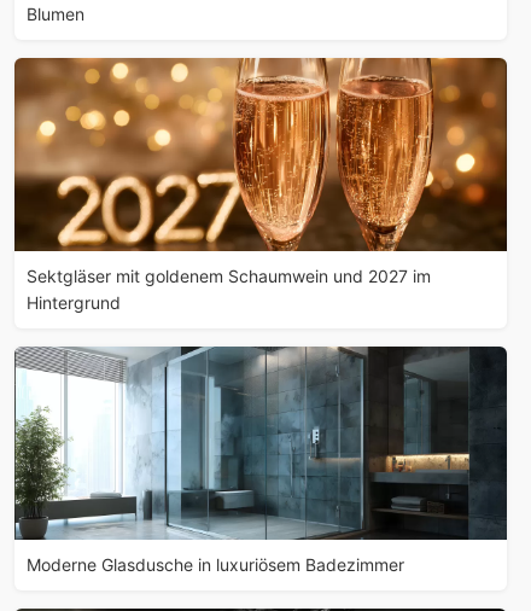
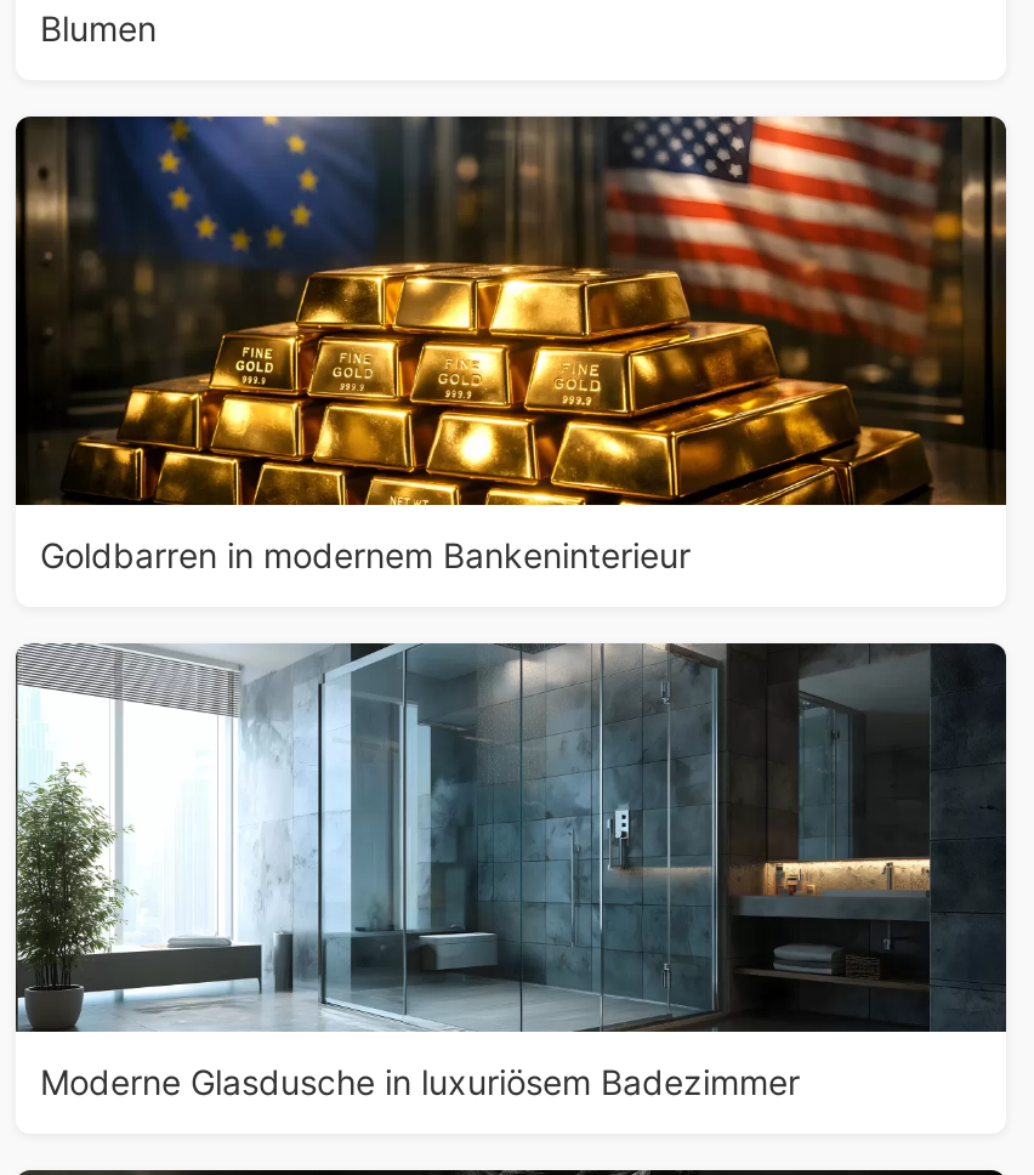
[13,57,507,312] [image] | Sektgläser mit goldenem Schaumwein und 2027 im | Hintergrund -> [13,114,1006,574] [image] | Goldbarren in modernem Bankeninterieur

